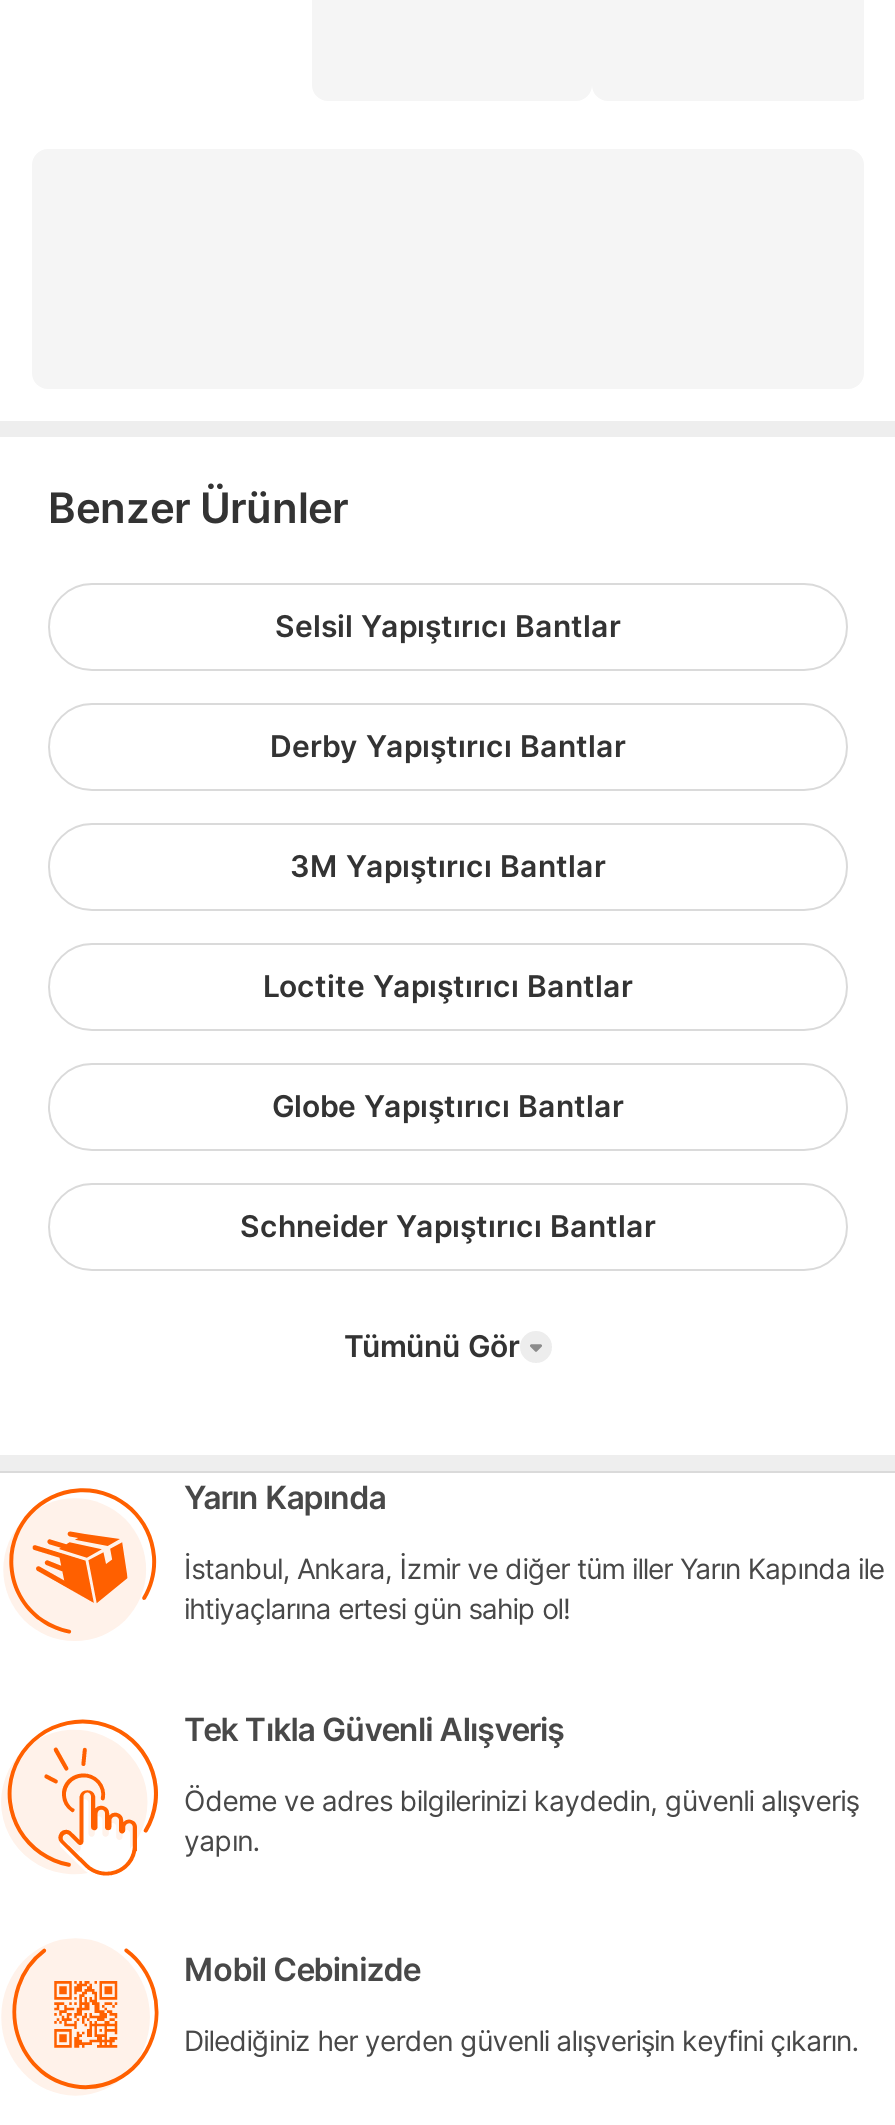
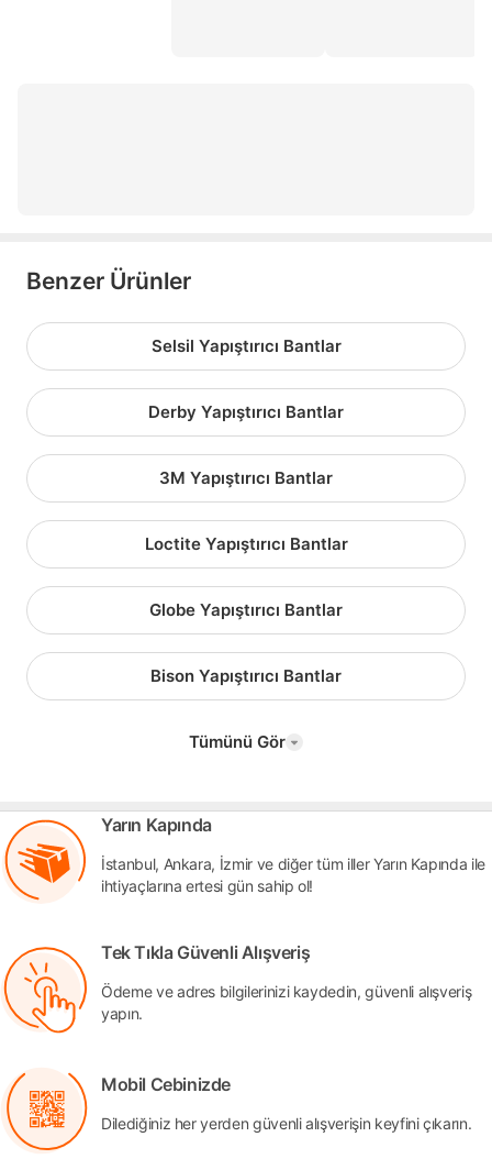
[240,1207,656,1245] Schneider Yapıştırıcı Bantlar -> [150,665,342,686] Bison Yapıştırıcı Bantlar

